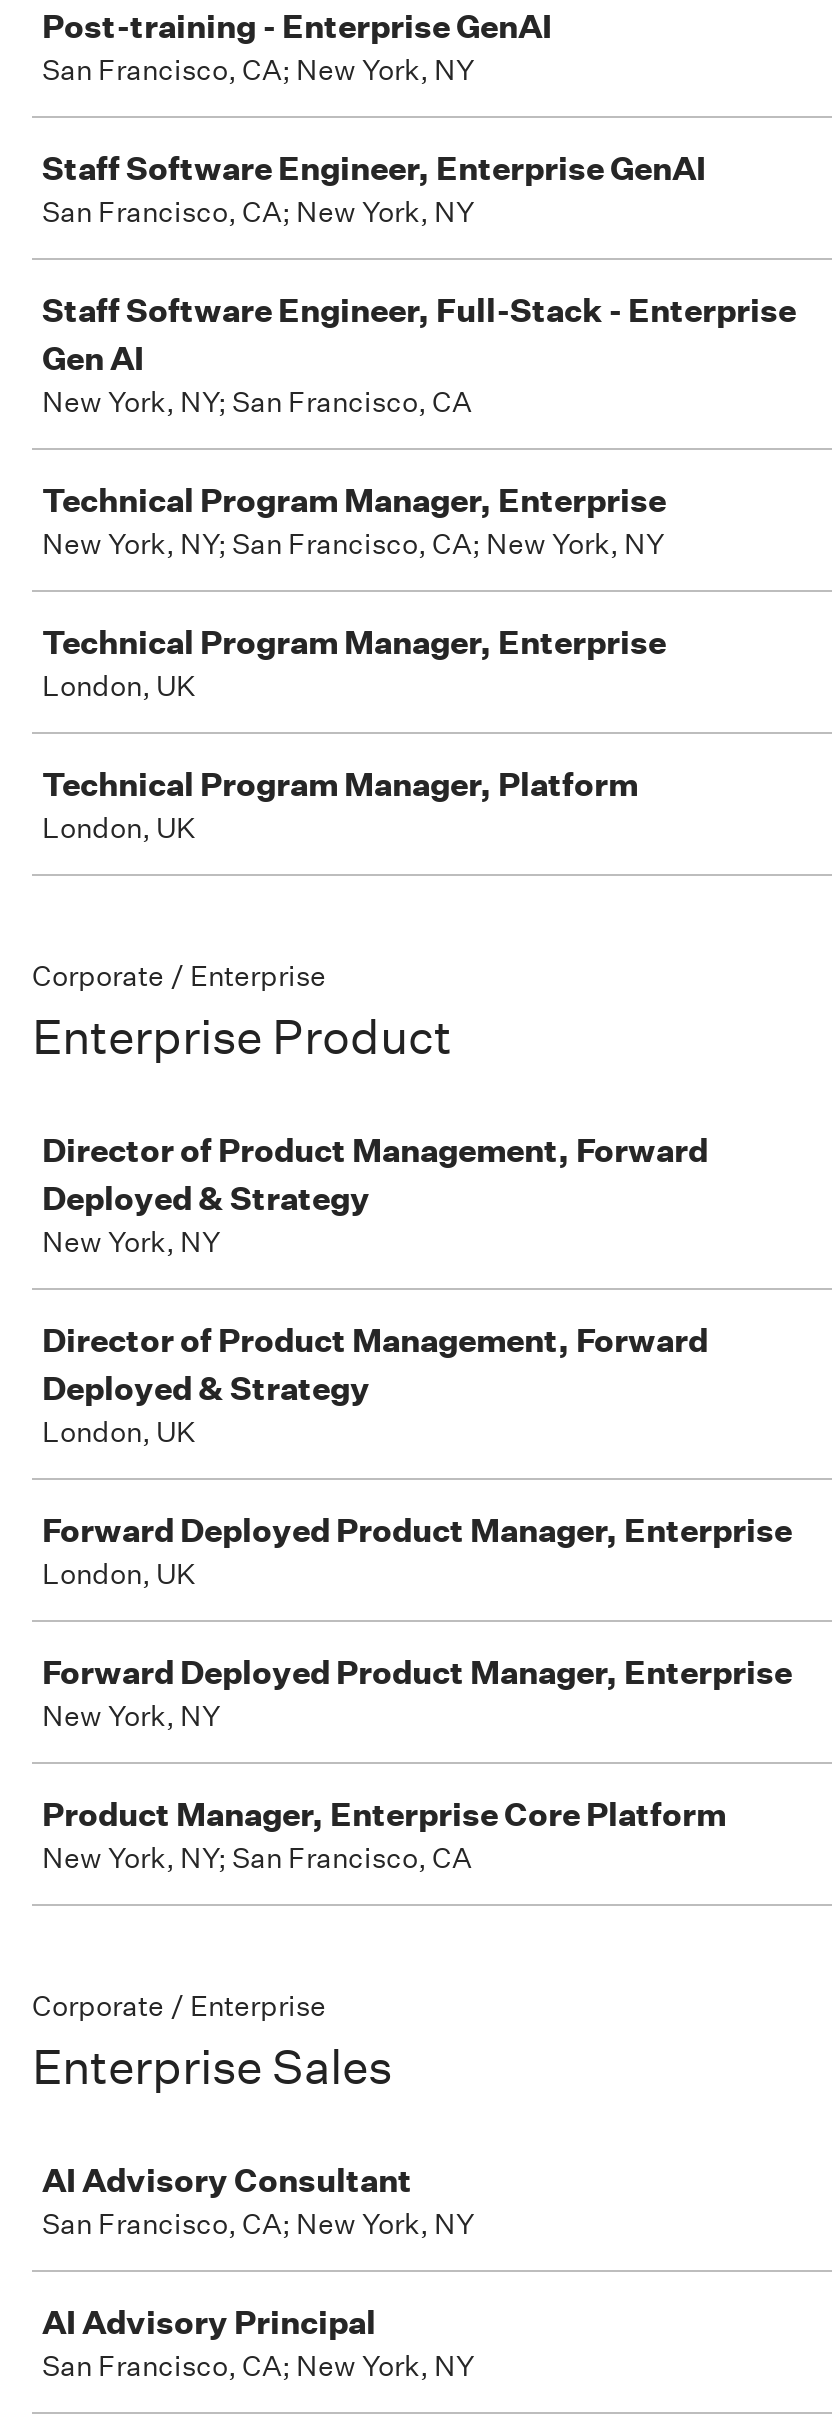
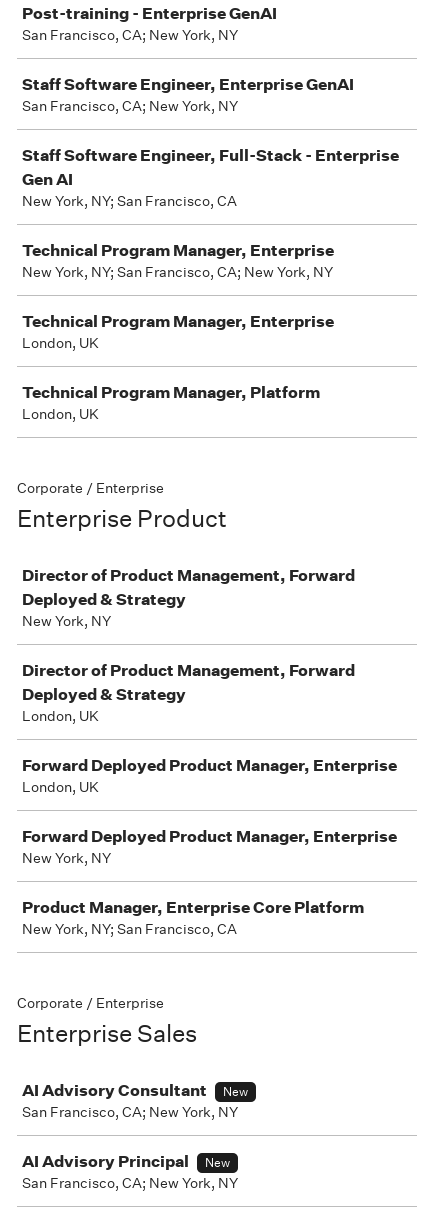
none -> [223,1083,248,1100] New
none -> [205,1154,230,1171] New

